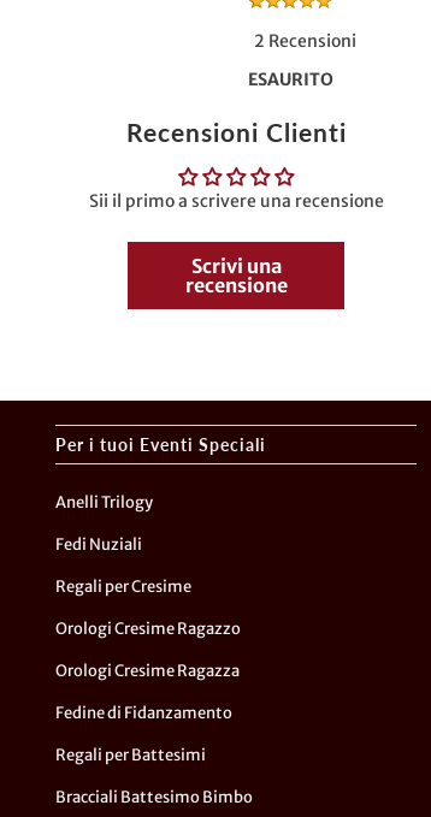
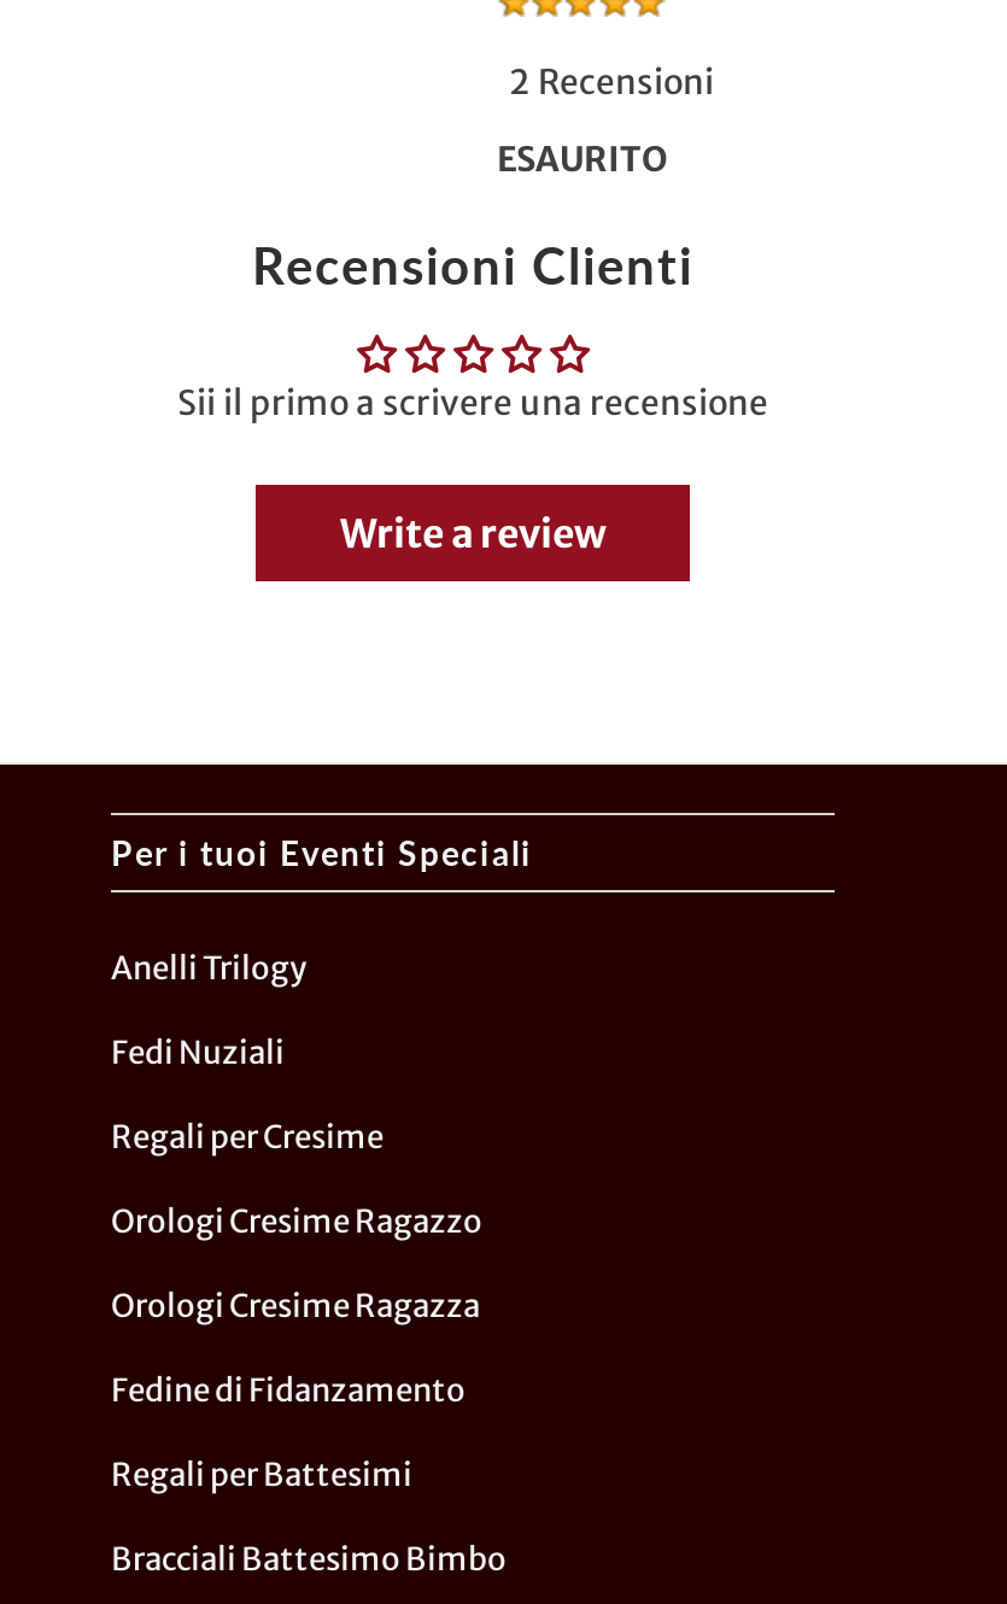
[185,253,287,297] Scrivi una | recensione -> [340,508,605,556] Write a review

